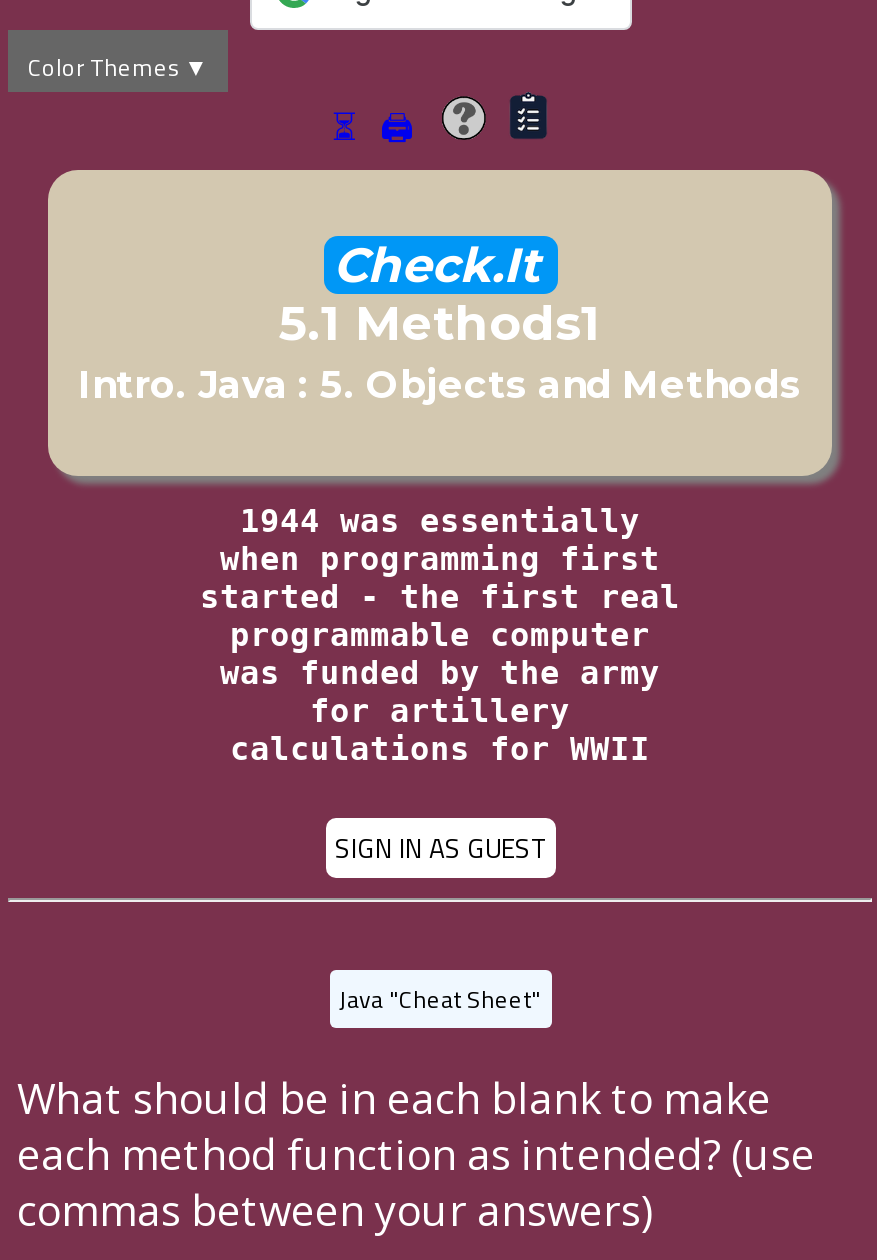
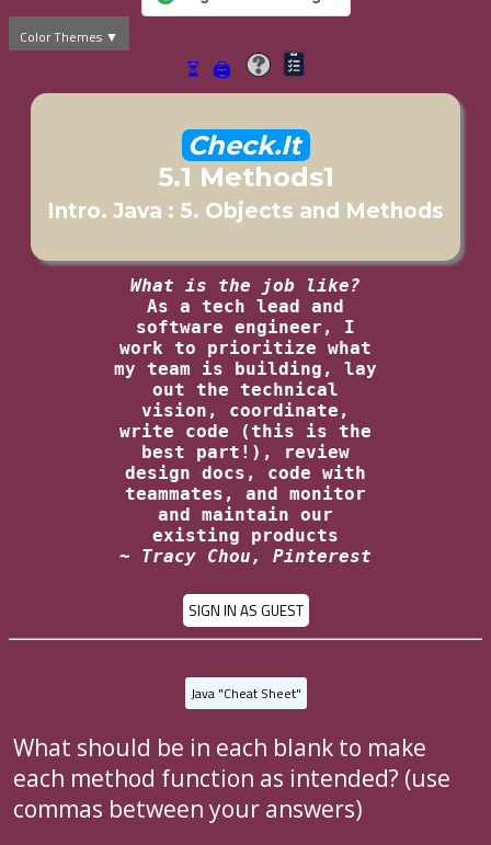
[200,502,680,768] 1944 was essentially | when programming first | started - the first real | programmable computer | was funded by the army | for artillery | calculations for WWII -> [114,275,377,567] What is the job like? | As a tech lead and | software engineer, I | work to prioritize what | my team is building, lay | out the technical | vision, coordinate, | write code (this is the | best part!), review | design docs, code with | teammates, and monitor | and maintain our | existing products | ~ Tracy Chou, Pinterest

